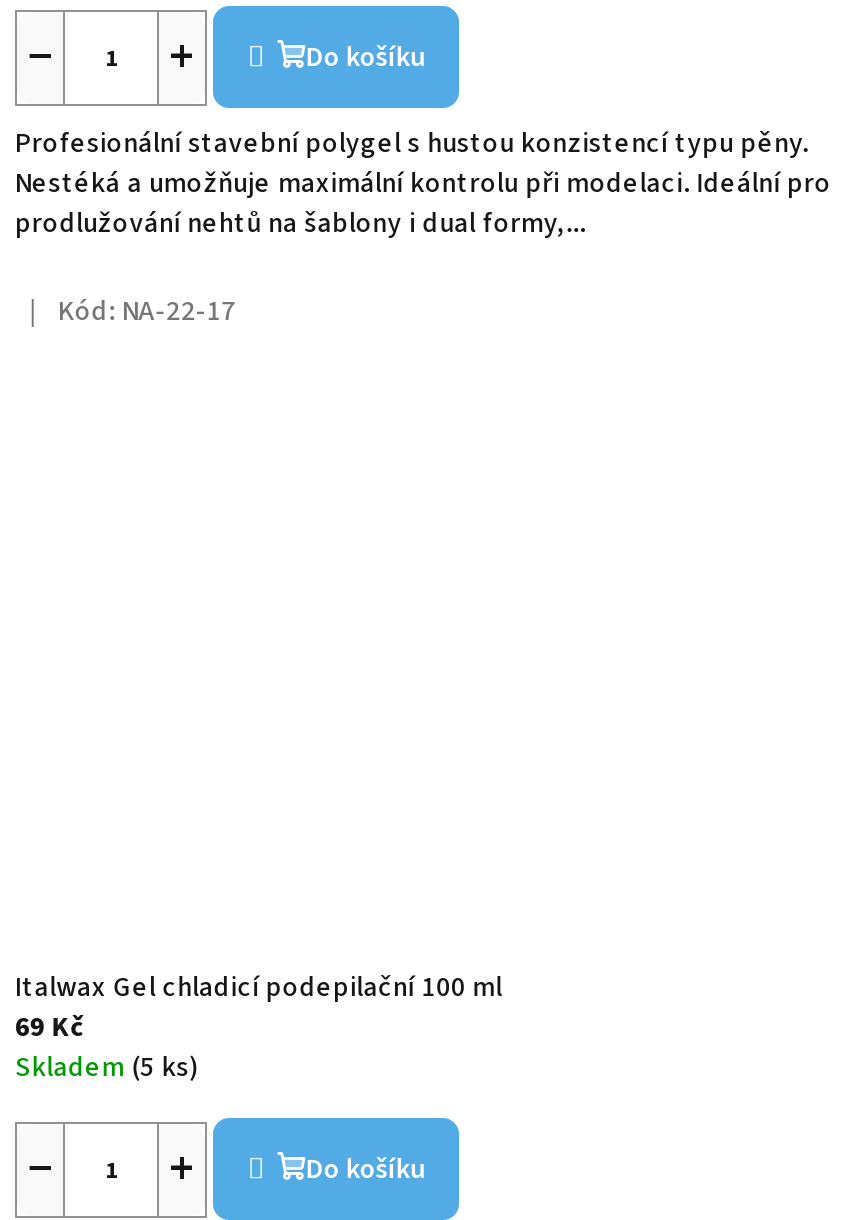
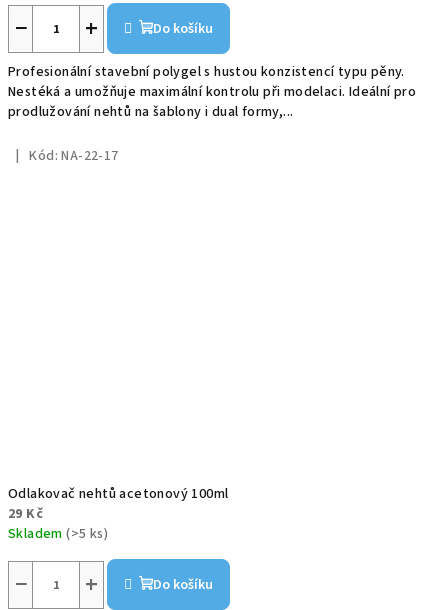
[15,968,502,1088] Italwax Gel chladicí podepilační 100 ml | 69 Kč | Skladem (5 ks) -> [8,484,228,544] Odlakovač nehtů acetonový 100ml | 29 Kč | Skladem (>5 ks)

